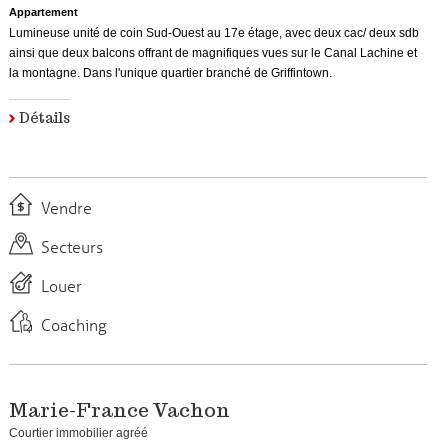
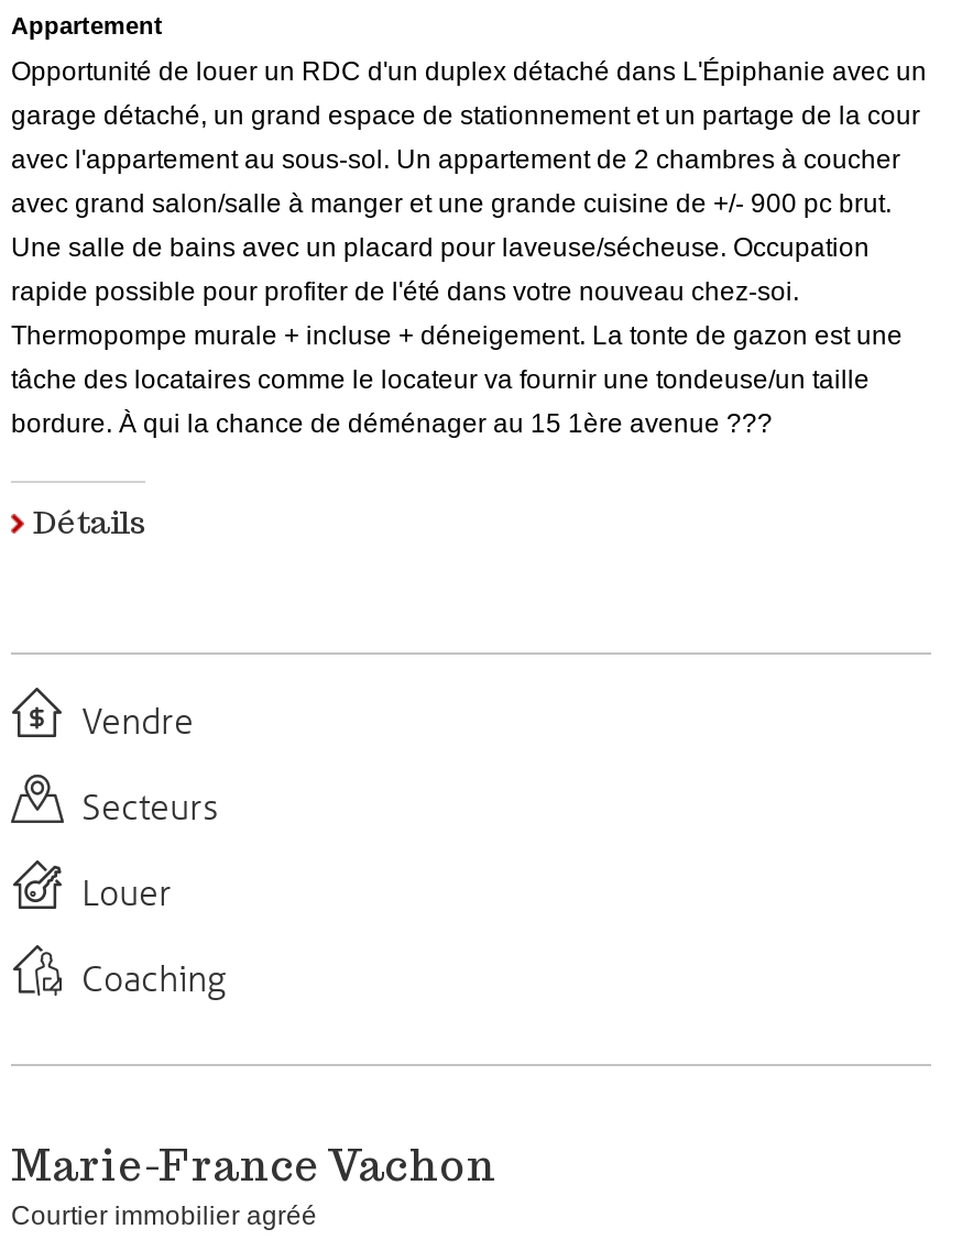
[9,25,419,79] Lumineuse unité de coin Sud-Ouest au 17e étage, avec deux cac/ deux sdb | ainsi que deux balcons offrant de magnifiques vues sur le Canal Lachine et | la montagne. Dans l'unique quartier branché de Griffintown. -> [11,55,927,438] Opportunité de louer un RDC d'un duplex détaché dans L'Épiphanie avec un | garage détaché, un grand espace de stationnement et un partage de la cour | avec l'appartement au sous-sol. Un appartement de 2 chambres à coucher | avec grand salon/salle à manger et une grande cuisine de +/- 900 pc brut. | Une salle de bains avec un placard pour laveuse/sécheuse. Occupation | rapide possible pour profiter de l'été dans votre nouveau chez-soi. | Thermopompe murale + incluse + déneigement. La tonte de gazon est une | tâche des locataires comme le locateur va fournir une tondeuse/un taille | bordure. À qui la chance de déménager au 15 1ère avenue ???

